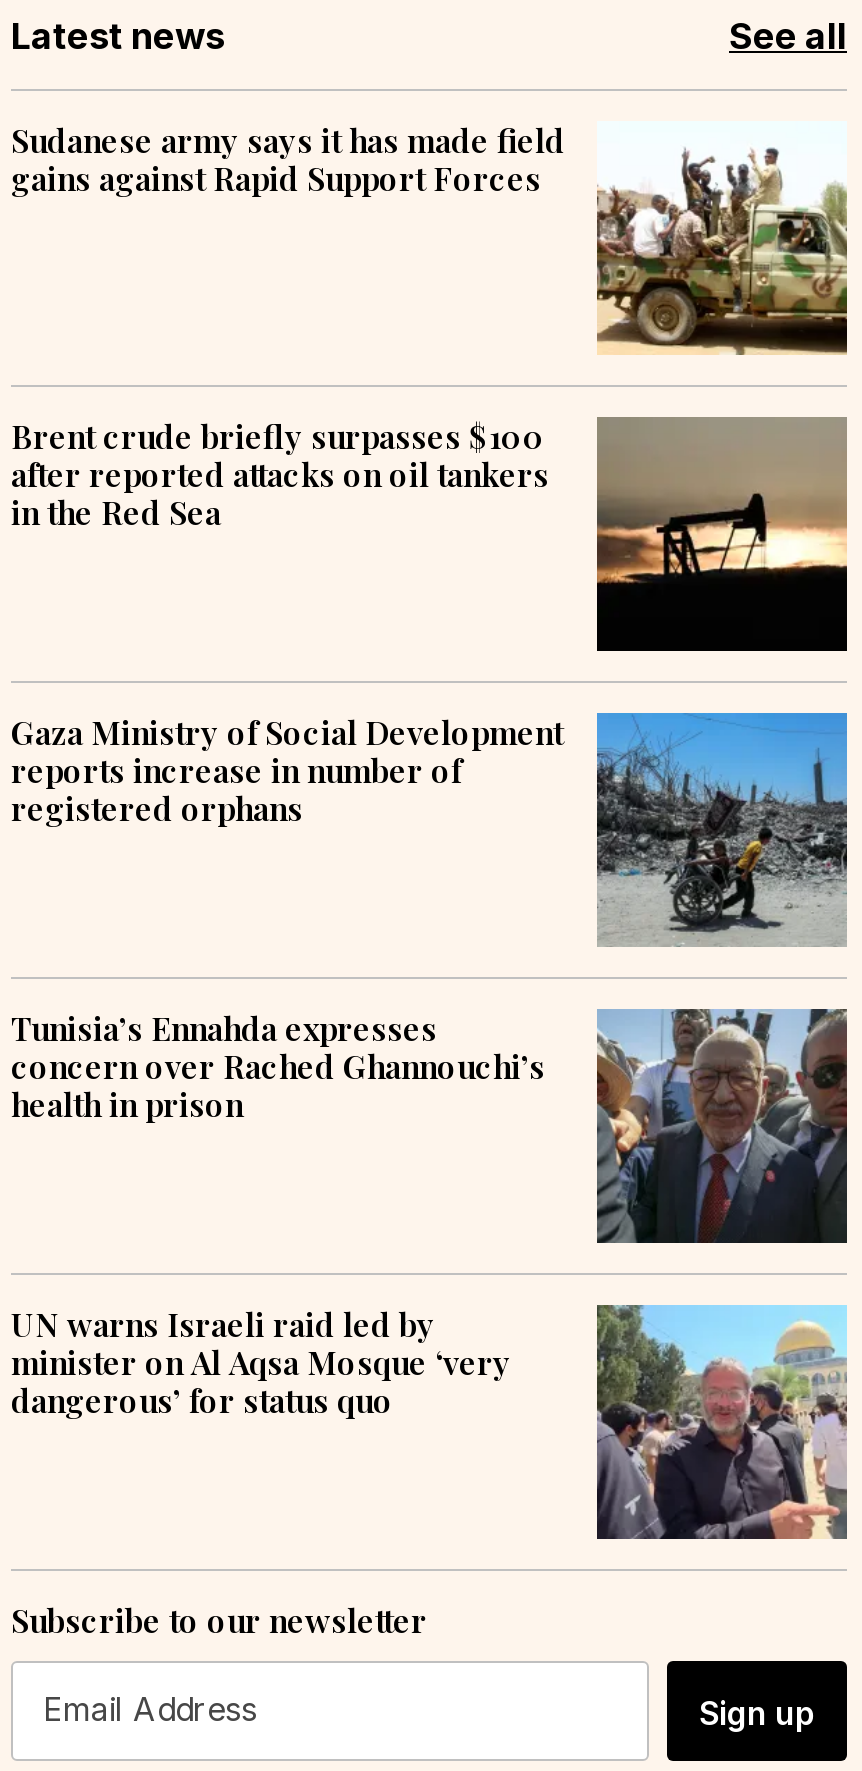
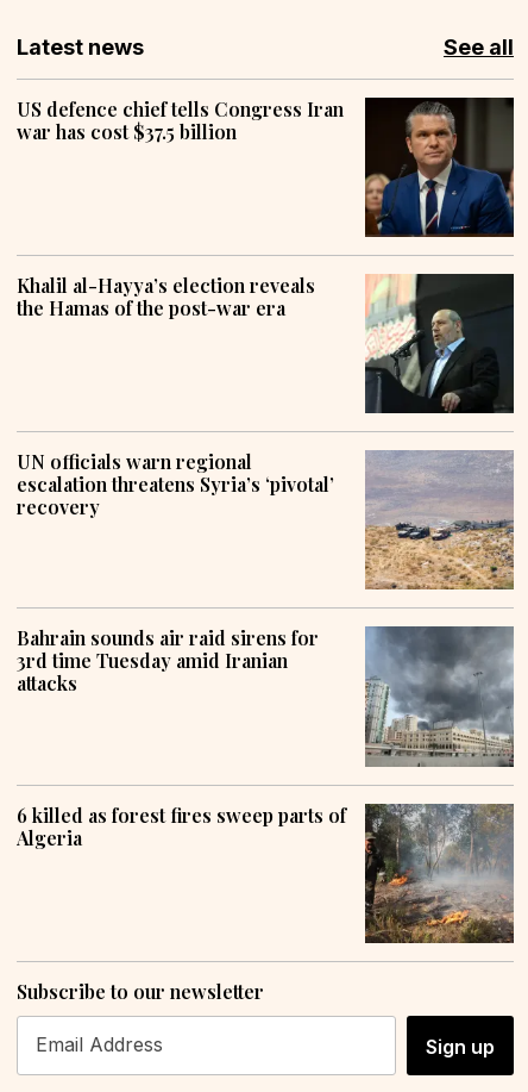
[11,119,847,356] [image] | Sudanese army says it has made field | gains against Rapid Support Forces -> [17,96,515,238] [image] | US defence chief tells Congress Iran | war has cost $37.5 billion
[11,415,549,533] Brent crude briefly surpasses $100 | after reported attacks on oil tankers | in the Red Sea -> [17,273,315,321] Khalil al-Hayya’s election reveals | the Hamas of the post-war era
[595,416,847,652] [image] -> [364,274,515,414] [image]
[11,711,849,946] [image] | Gaza Ministry of Social Development | reports increase in number of | registered orphans -> [17,449,514,589] [image] | UN officials warn regional | escalation threatens Syria’s ‘pivotal’ | recovery
[11,1007,849,1242] [image] | Tunisia’s Ennahda expresses | concern over Rached Ghannouchi’s | health in prison -> [17,625,514,767] [image] | Bahrain sounds air raid sirens for | 3rd time Tuesday amid Iranian | attacks
[11,1303,511,1421] UN warns Israeli raid led by | minister on Al Aqsa Mosque ‘very | dangerous’ for status quo -> [17,802,346,850] 6 killed as forest fires sweep parts of | Algeria
[595,1304,847,1540] [image] -> [364,803,515,944] [image]

